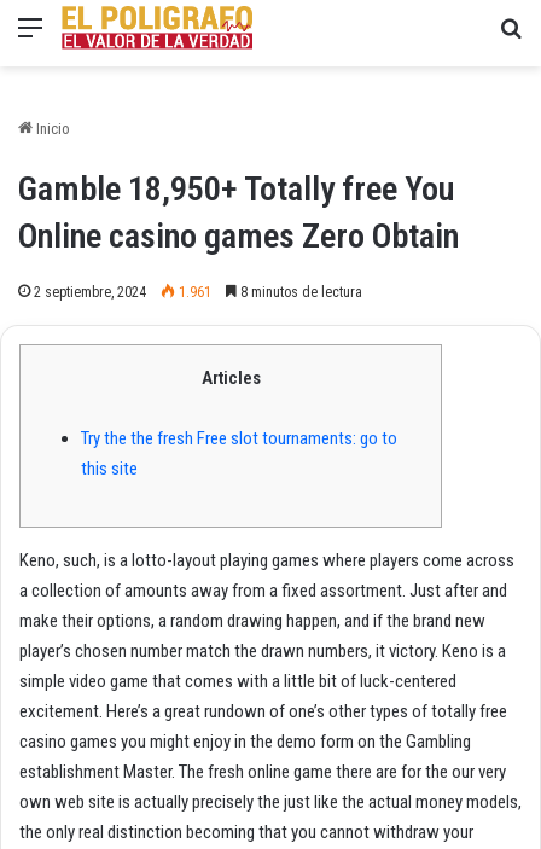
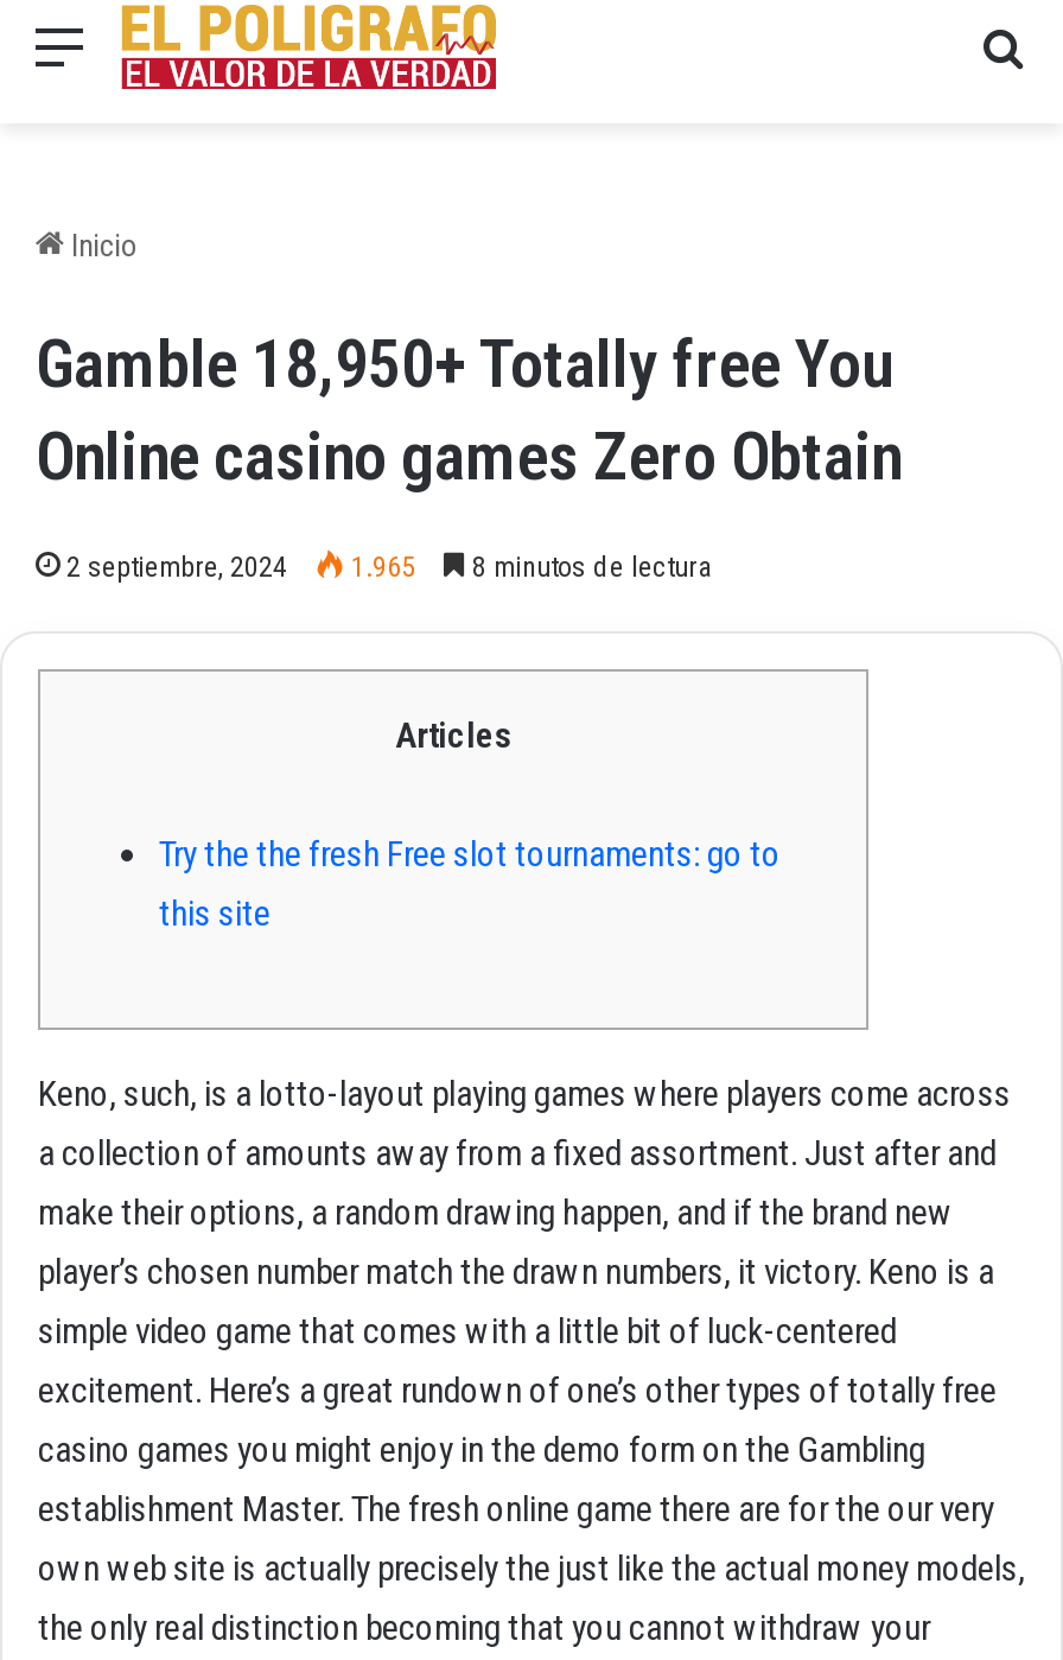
[34,284,362,300] 2 septiembre, 2024 1.961 8 minutos de lectura -> [66,550,712,583] 2 septiembre, 2024 1.965 8 minutos de lectura

